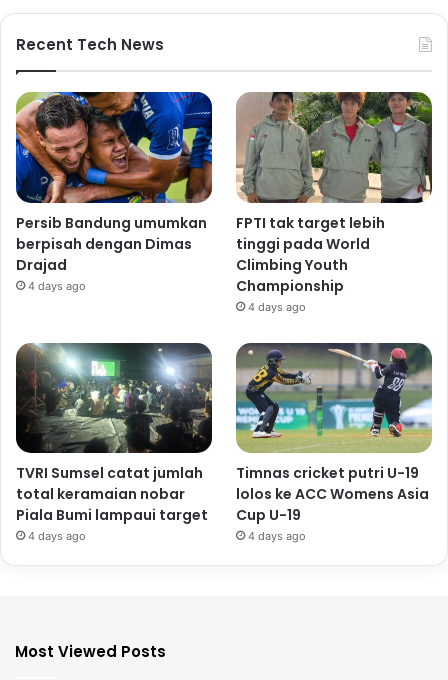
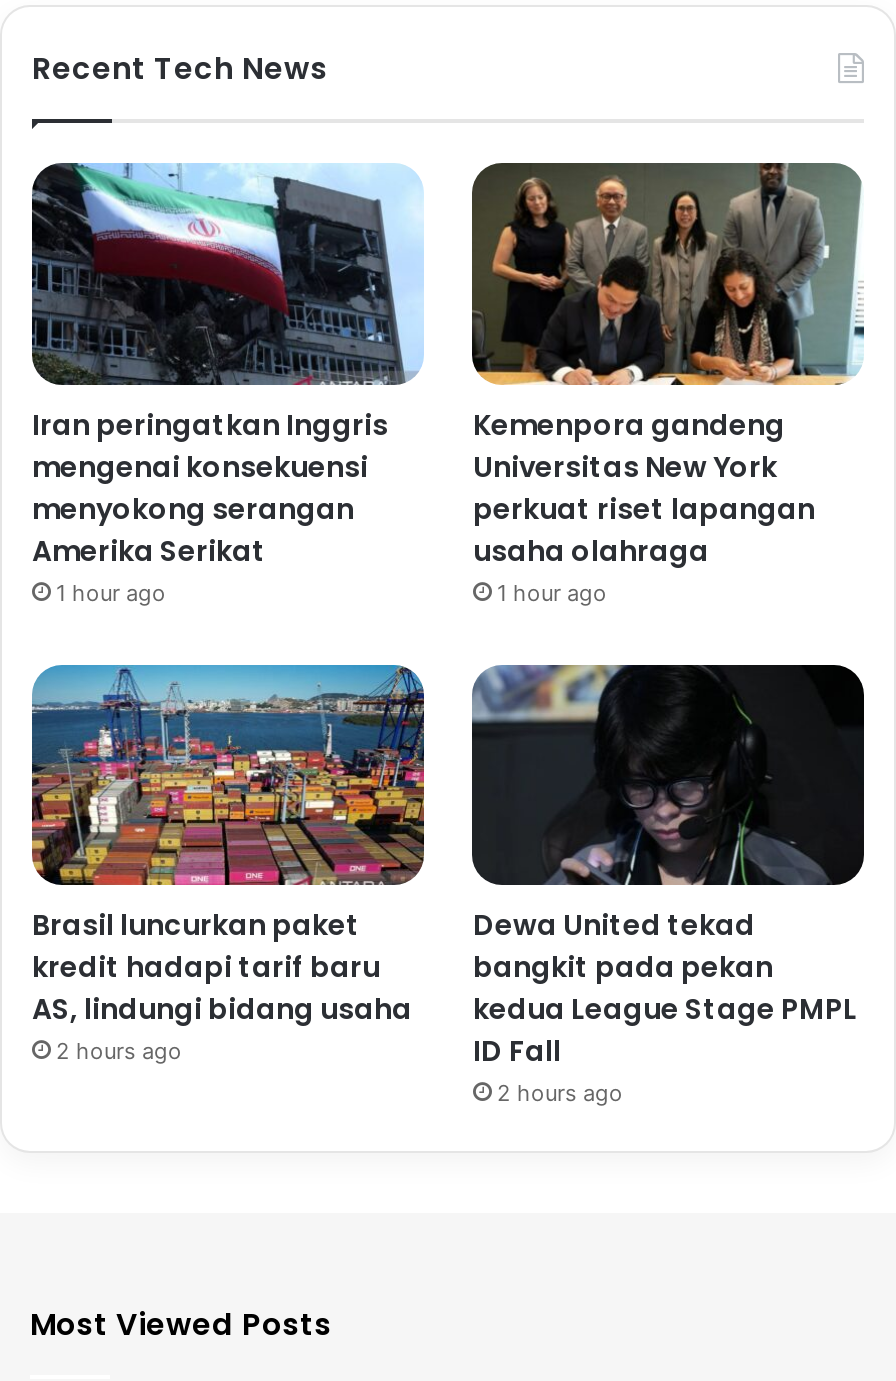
[15,91,213,293] [image] | Persib Bandung umumkan | berpisah dengan Dimas | Drajad | 4 days ago -> [30,163,424,606] [image] | Iran peringatkan Inggris | mengenai konsekuensi | menyokong serangan | Amerika Serikat | 1 hour ago
[236,91,433,314] [image] | FPTI tak target lebih | tinggi pada World | Climbing Youth | Championship | 4 days ago -> [470,161,866,606] [image] | Kemenpora gandeng | Universitas New York | perkuat riset lapangan | usaha olahraga | 1 hour ago
[15,342,212,543] [image] | TVRI Sumsel catat jumlah | total keramaian nobar | Piala Bumi lampaui target | 4 days ago -> [30,663,424,1065] [image] | Brasil luncurkan paket | kredit hadapi tarif baru | AS, lindungi bidang usaha | 2 hours ago
[235,342,433,543] [image] | Timnas cricket putri U-19 | lolos ke ACC Womens Asia | Cup U-19 | 4 days ago -> [470,663,866,1107] [image] | Dewa United tekad | bangkit pada pekan | kedua League Stage PMPL | ID Fall | 2 hours ago

